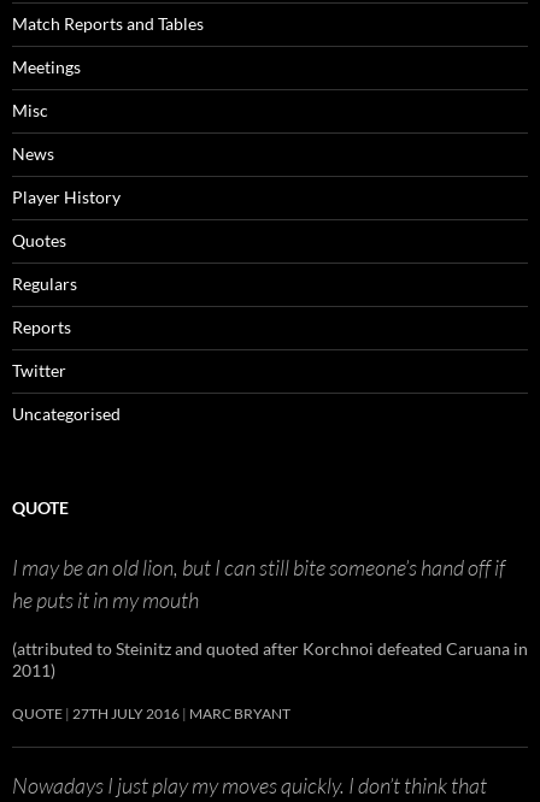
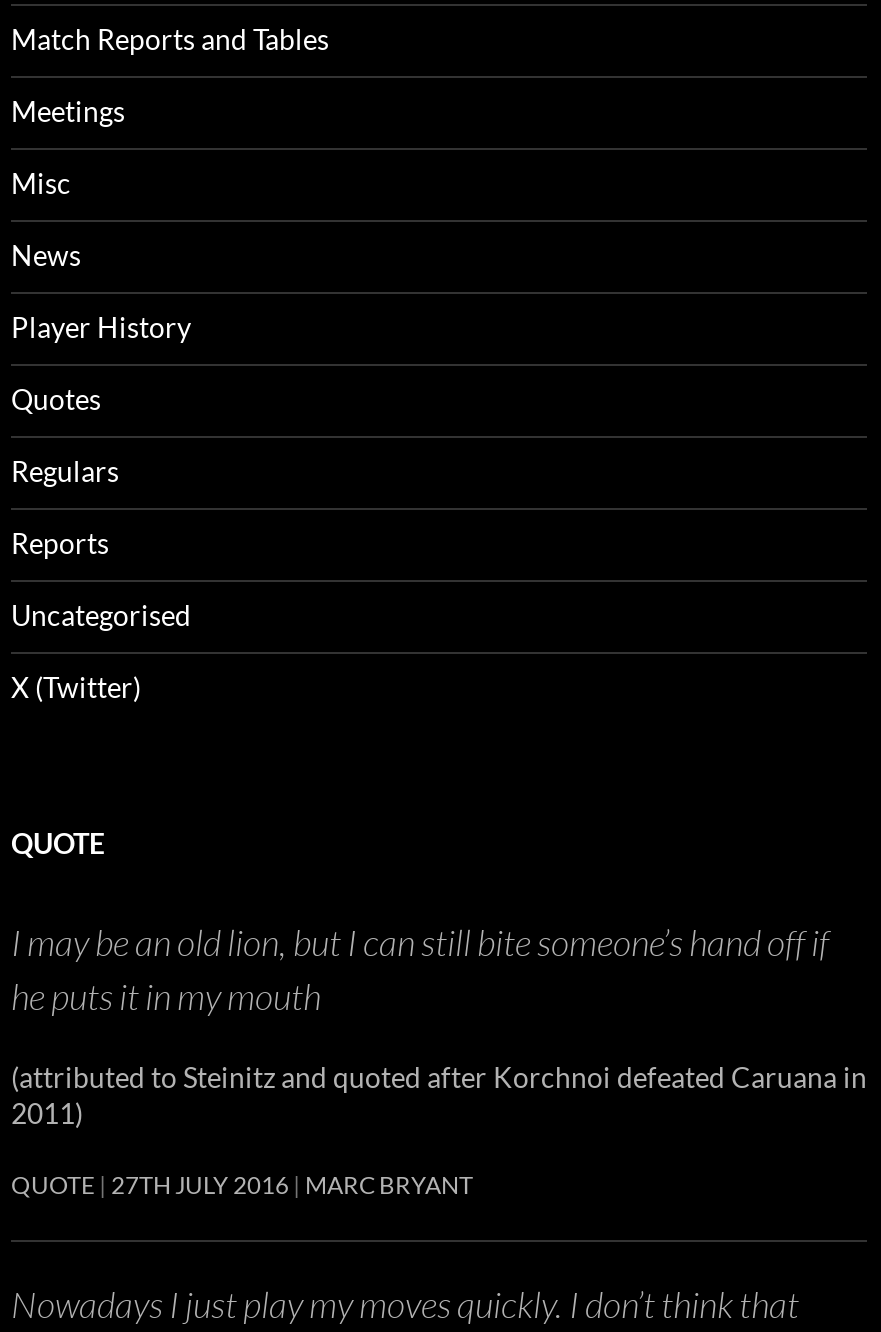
[12,360,66,381] Twitter -> none
moved [12,403,121,424] -> [11,598,191,632]: Uncategorised
none -> [11,670,141,704] X (Twitter)

